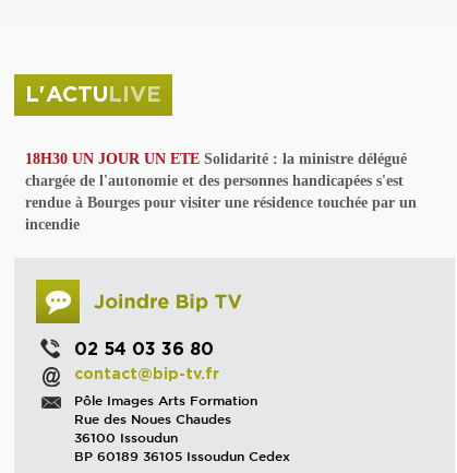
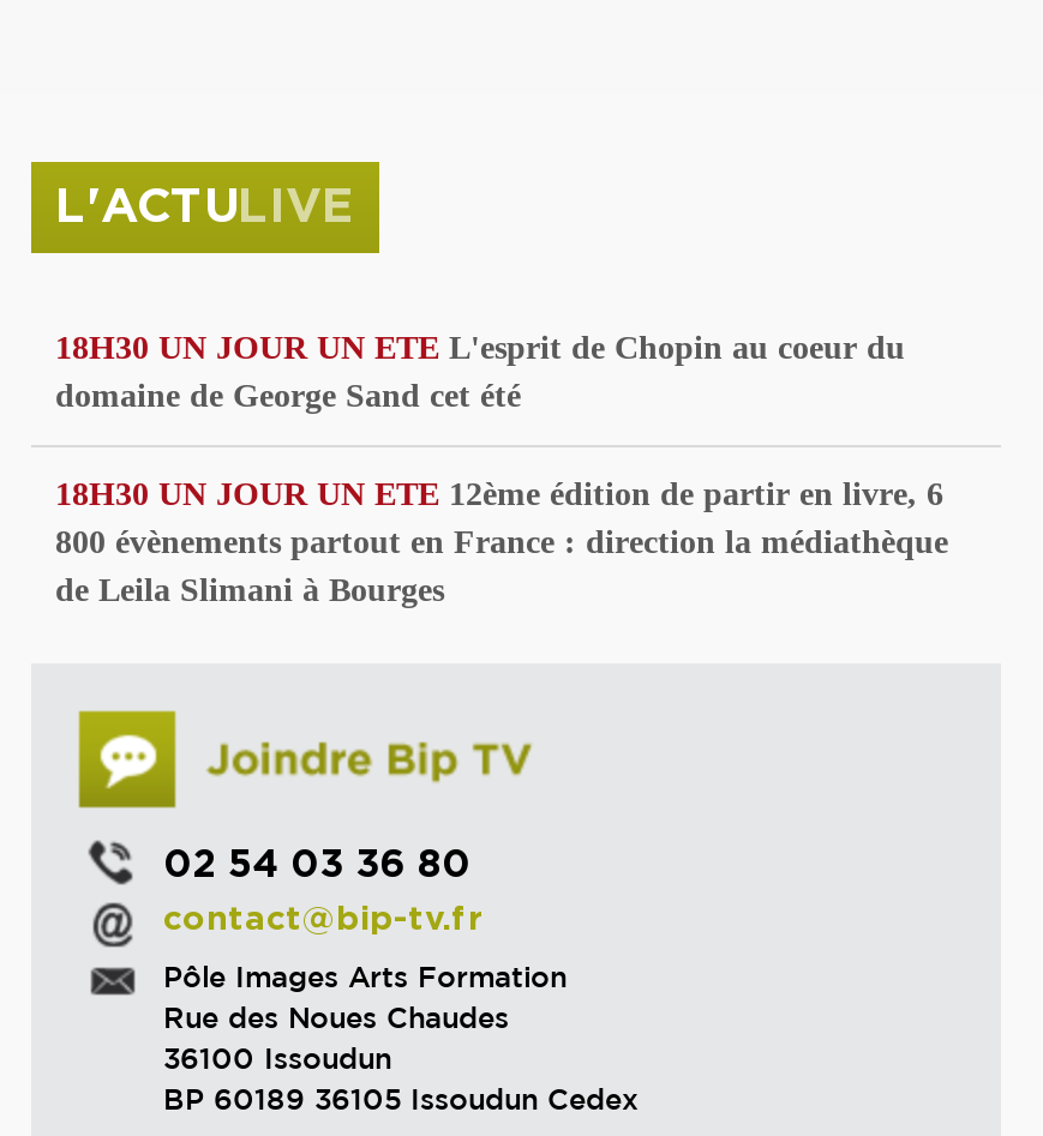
[25,151,417,233] 18H30 UN JOUR UN ETE Solidarité : la ministre délégué | chargée de l'autonomie et des personnes handicapées s'est | rendue à Bourges pour visiter une résidence touchée par un | incendie -> [55,330,948,608] 18H30 UN JOUR UN ETE L'esprit de Chopin au coeur du | domaine de George Sand cet été | 18H30 UN JOUR UN ETE 12ème édition de partir en livre, 6 | 800 évènements partout en France : direction la médiathèque | de Leila Slimani à Bourges

